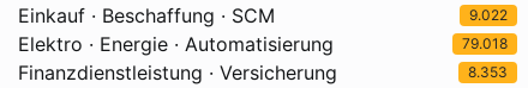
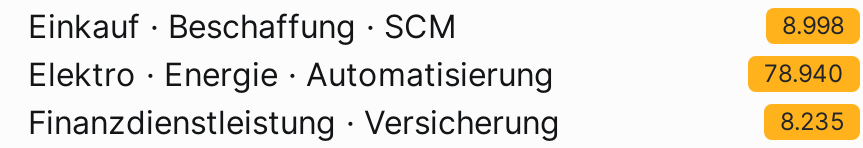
[469,6,508,24] 9.022 -> [782,10,844,40] 8.998
[462,34,508,52] 79.018 -> [764,58,844,88] 78.940
[468,63,508,81] 8.353 -> [780,106,844,136] 8.235

